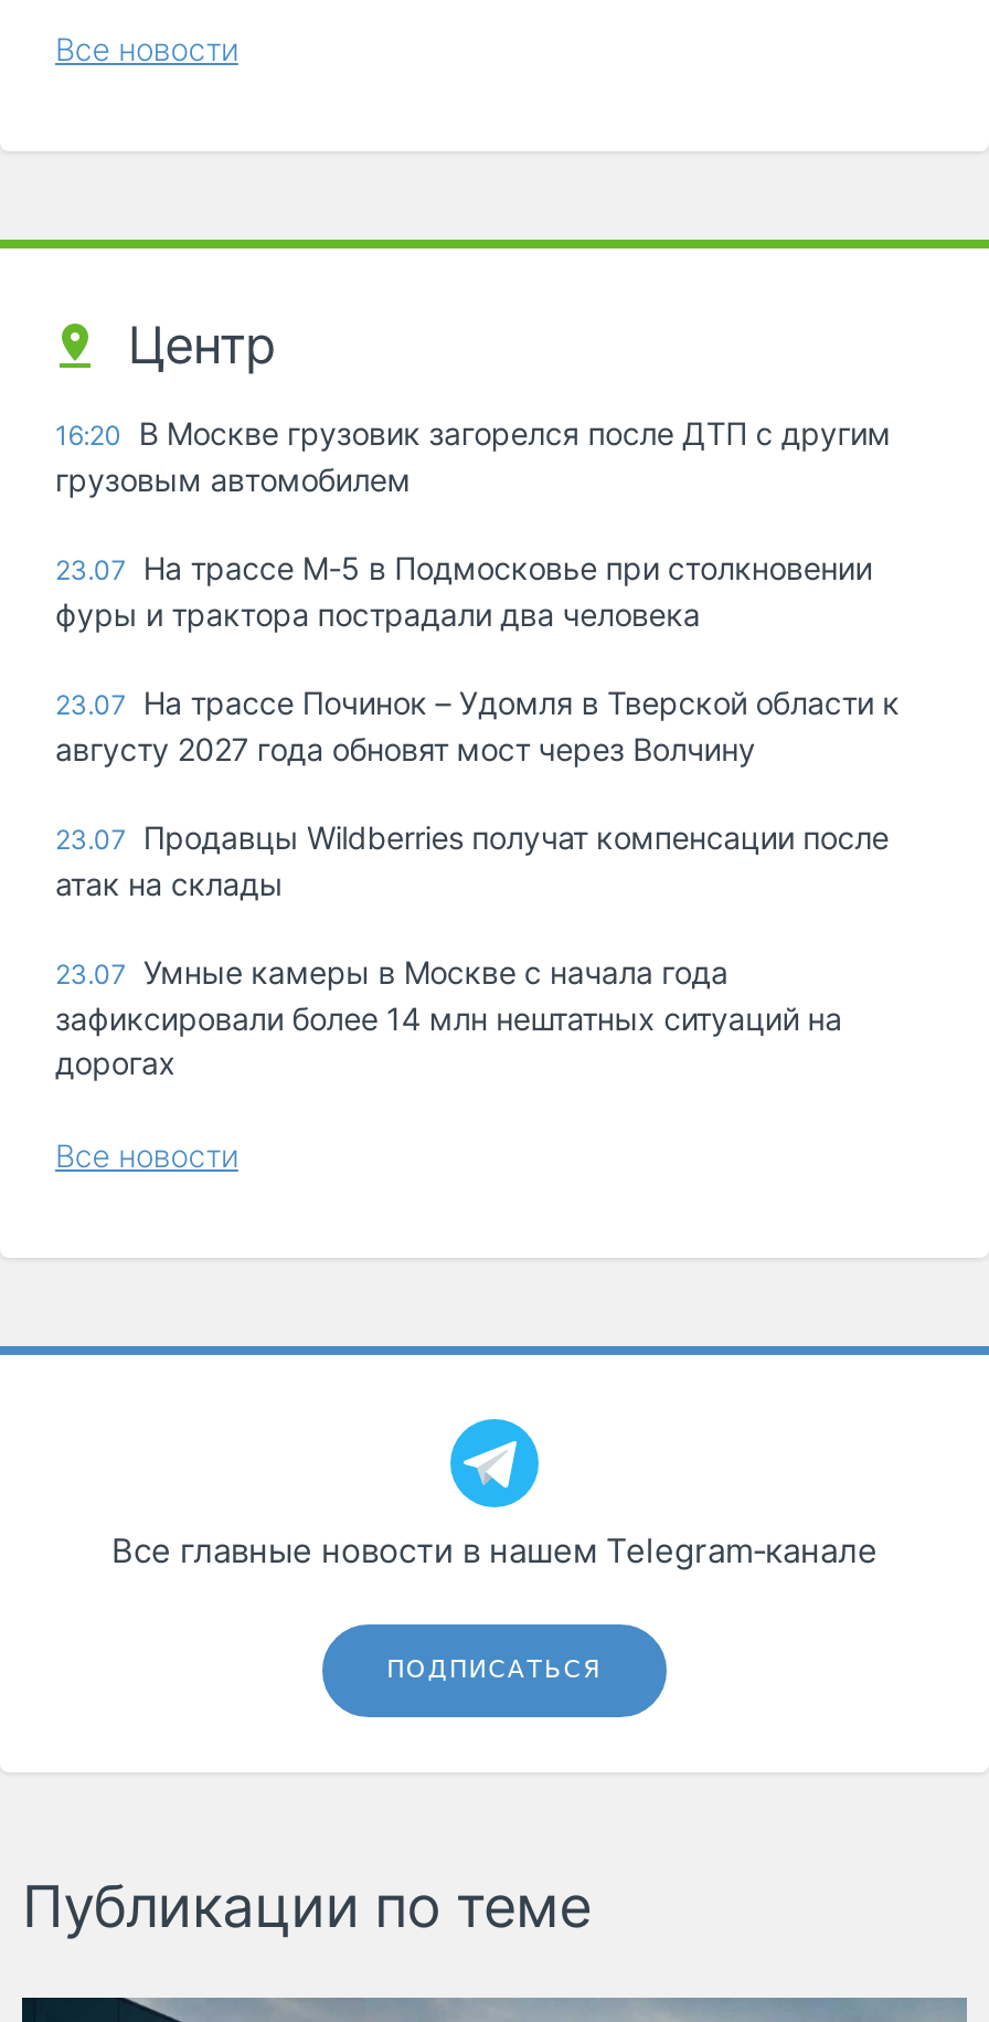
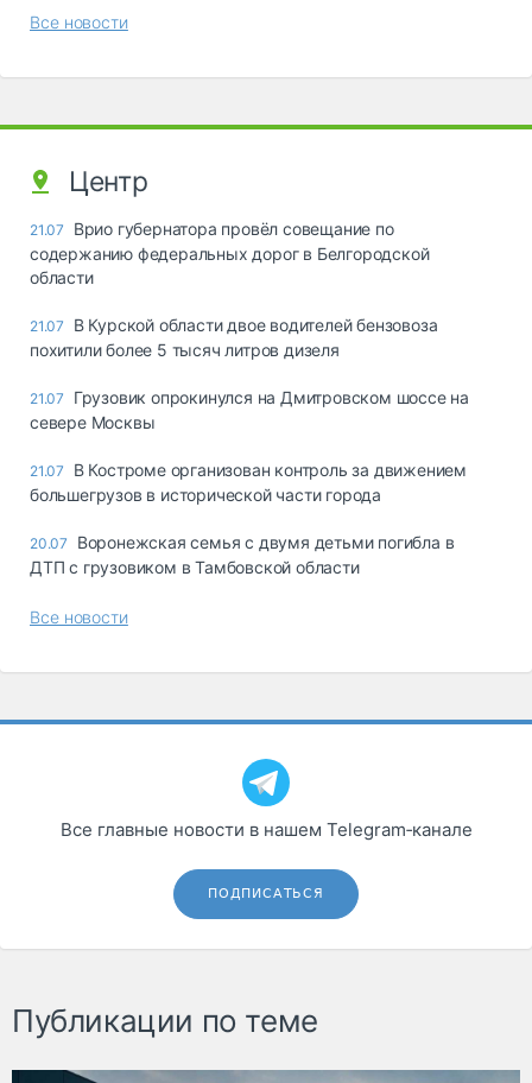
[55,414,891,498] 16:20 В Москве грузовик загорелся после ДТП с другим | грузовым автомобилем -> [30,219,429,287] 21.07 Врио губернатора провёл совещание по | содержанию федеральных дорог в Белгородской | области
[55,549,872,633] 23.07 На трассе М-5 в Подмосковье при столкновении | фуры и трактора пострадали два человека -> [30,315,437,360] 21.07 В Курской области двое водителей бензовоза | похитили более 5 тысяч литров дизеля
[55,684,899,768] 23.07 На трассе Починок – Удомля в Тверской области к | августу 2027 года обновят мост через Волчину -> [30,387,469,432] 21.07 Грузовик опрокинулся на Дмитровском шоссе на | севере Москвы
[55,819,889,902] 23.07 Продавцы Wildberries получат компенсации после | атак на склады -> [30,460,467,505] 21.07 В Костроме организован контроль за движением | большегрузов в исторической части города
[55,953,842,1081] 23.07 Умные камеры в Москве с начала года | зафиксировали более 14 млн нештатных ситуаций на | дорогах -> [30,532,454,577] 20.07 Воронежская семья с двумя детьми погибла в | ДТП с грузовиком в Тамбовской области

